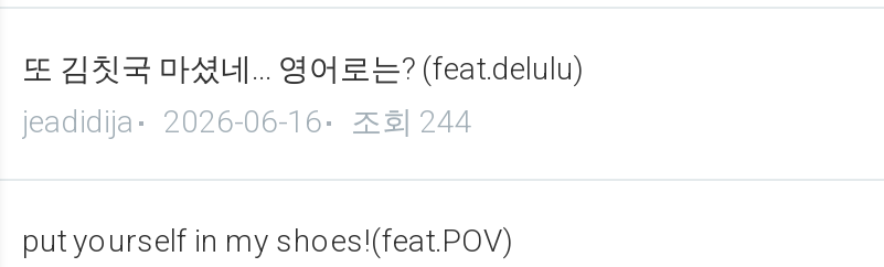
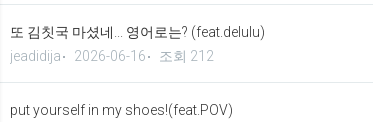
[22,103,472,138] jeadidija 2026-06-16 조회 244 -> [10,47,214,63] jeadidija 2026-06-16 조회 212

